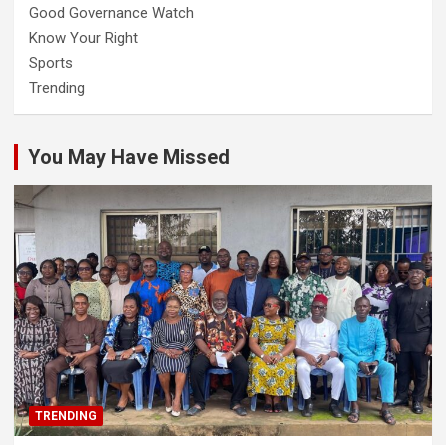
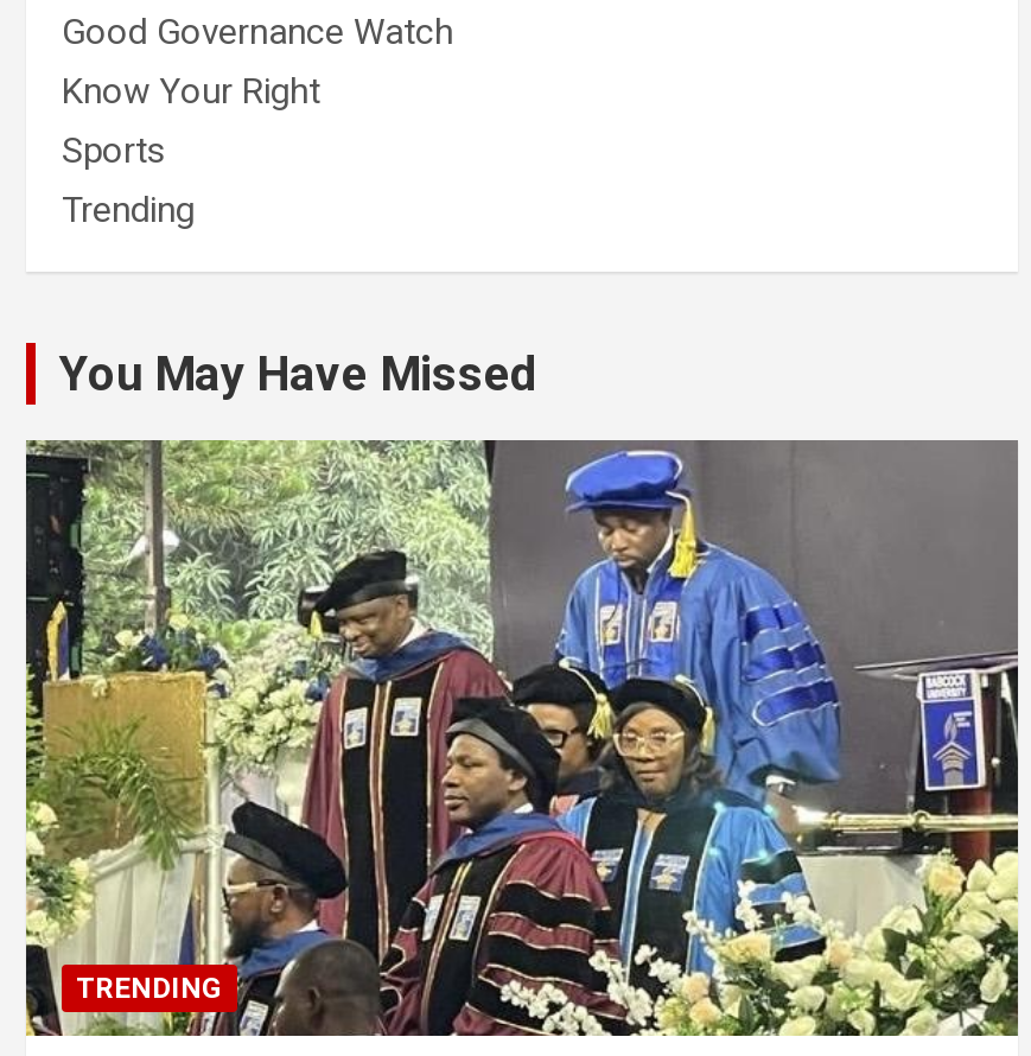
[13,184,433,437] [image] -> [24,439,1020,1037] [image]

